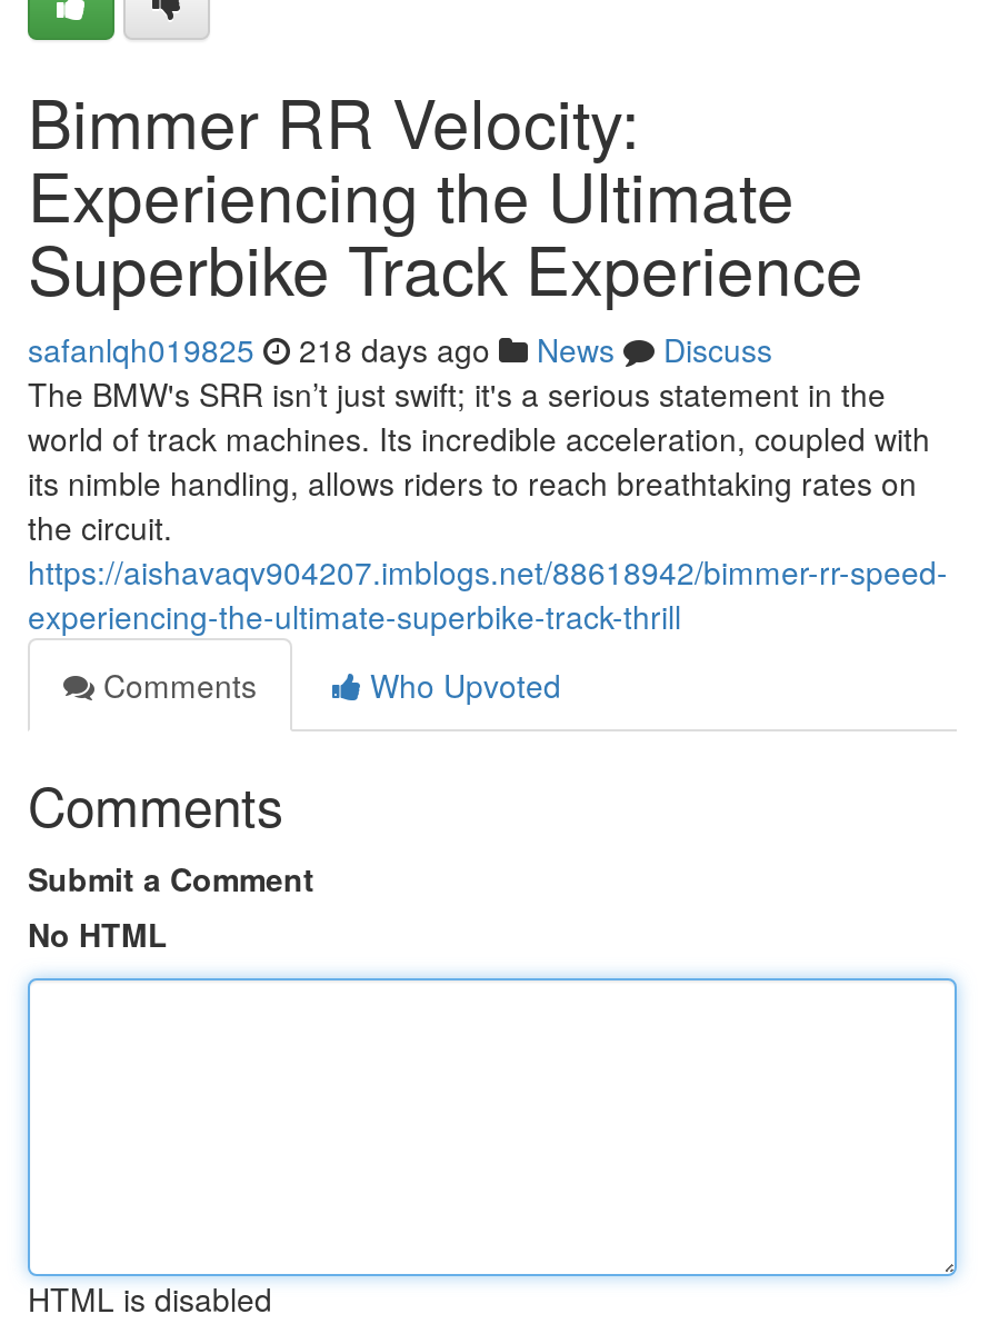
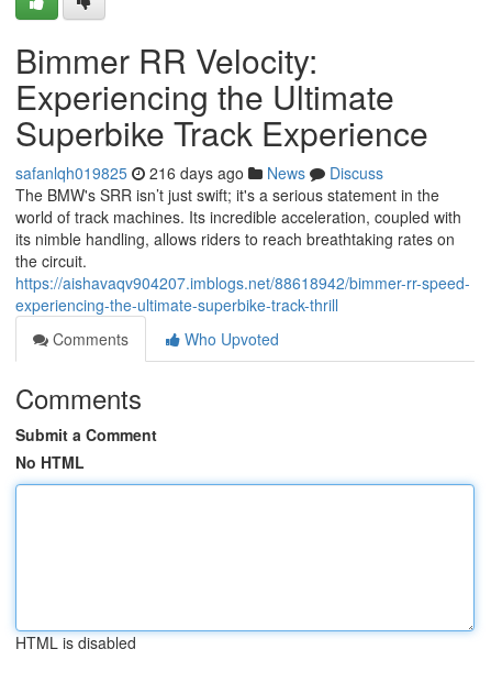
[28,327,772,371] safanlqh019825 218 days ago News Discuss -> [15,162,383,184] safanlqh019825 216 days ago News Discuss

